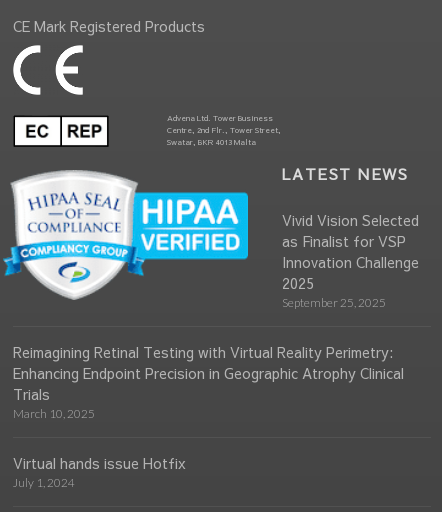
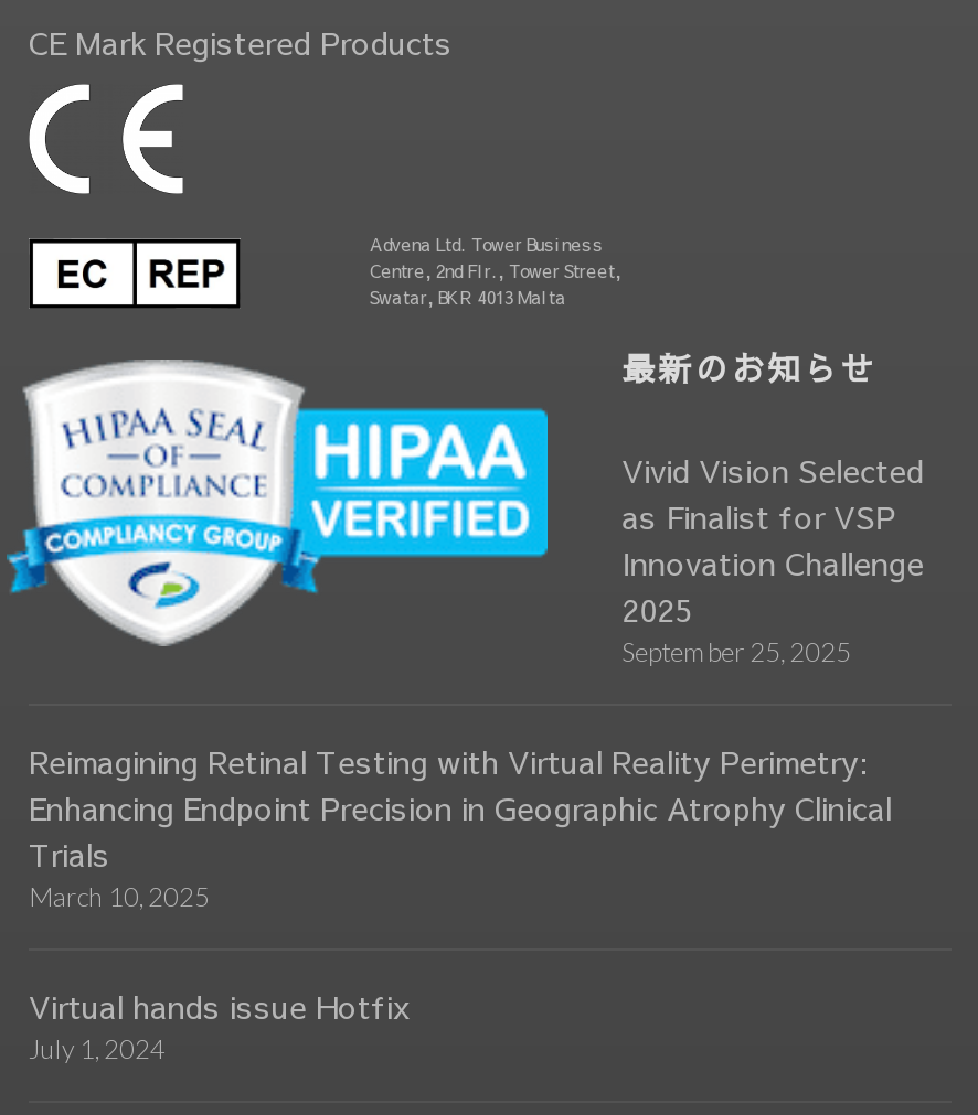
[282,163,408,184] LATEST NEWS -> [622,344,877,390] 最新のお知らせ

